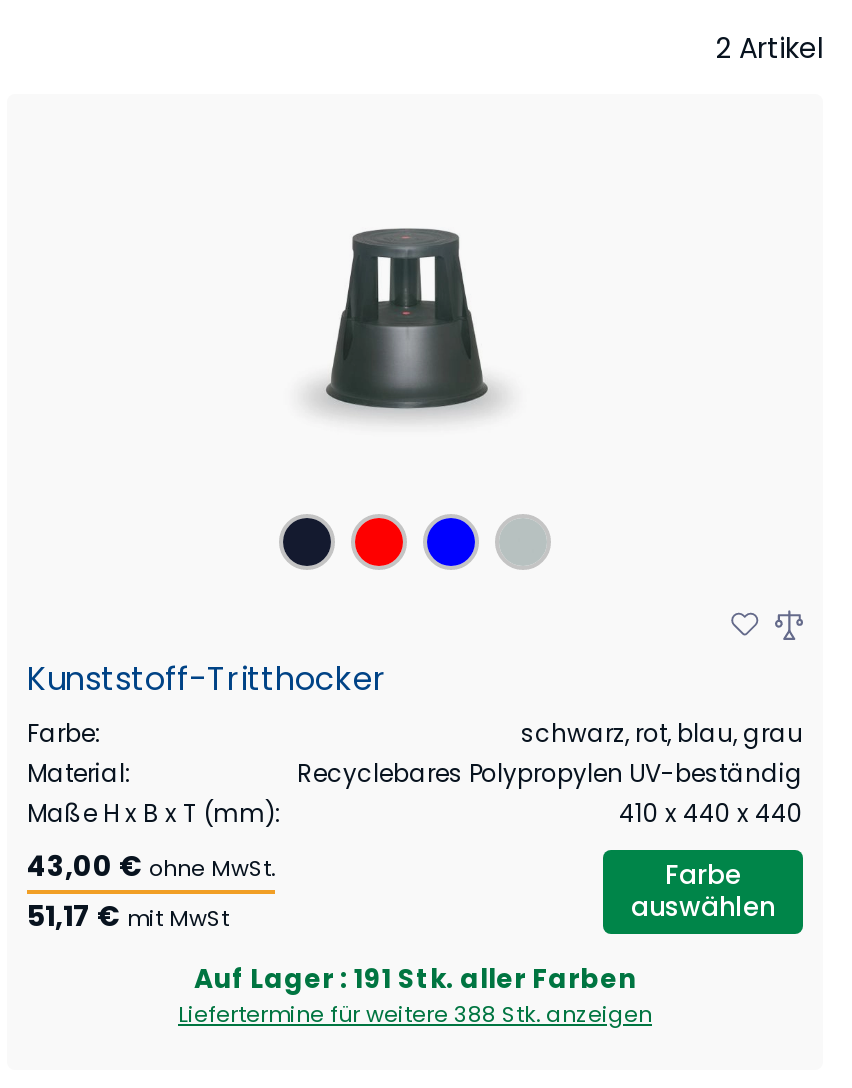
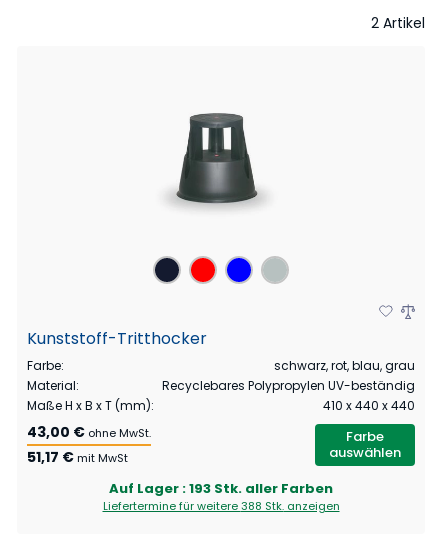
[194,959,636,997] Auf Lager : 191 Stk. aller Farben -> [109,479,333,498] Auf Lager : 193 Stk. aller Farben

